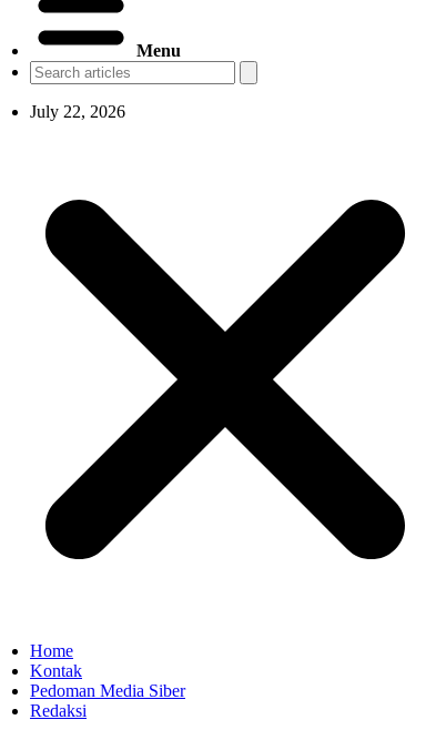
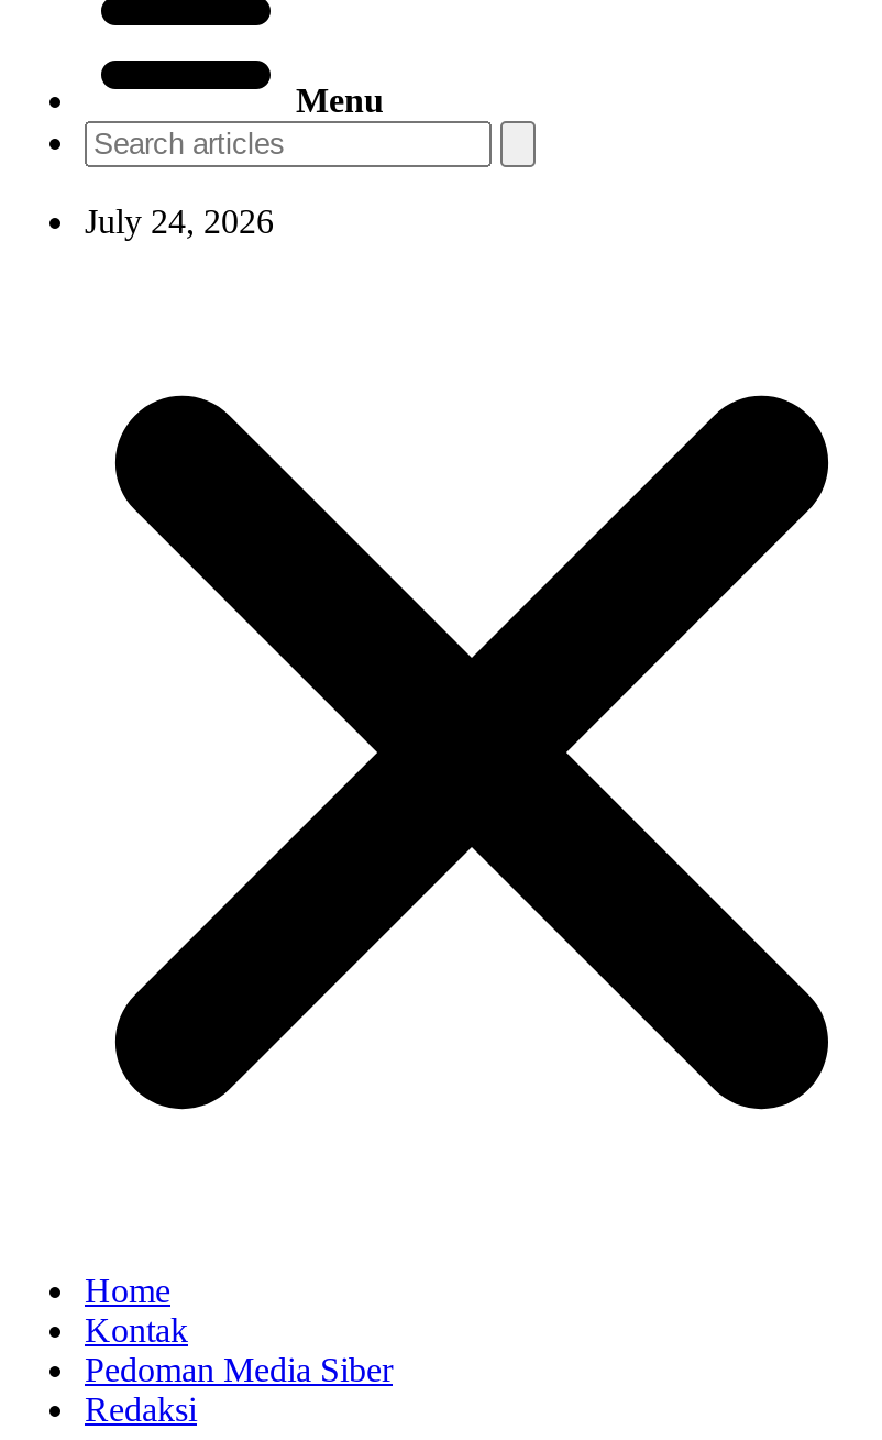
[30,102,125,121] July 22, 2026 -> [85,202,274,240] July 24, 2026

